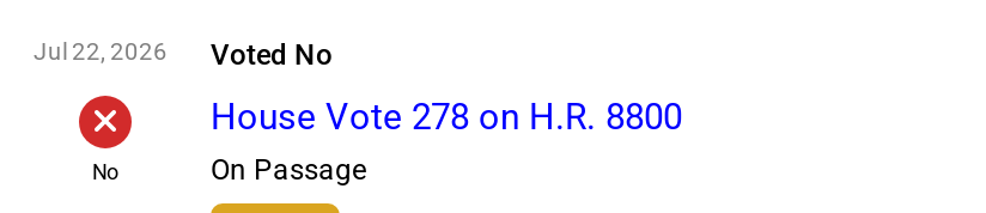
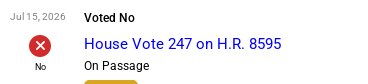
[34,39,333,73] Jul 22, 2026 Voted No -> [10,11,135,25] Jul 15, 2026 Voted No
[211,97,682,140] House Vote 278 on H.R. 8800 -> [84,35,281,53] House Vote 247 on H.R. 8595

